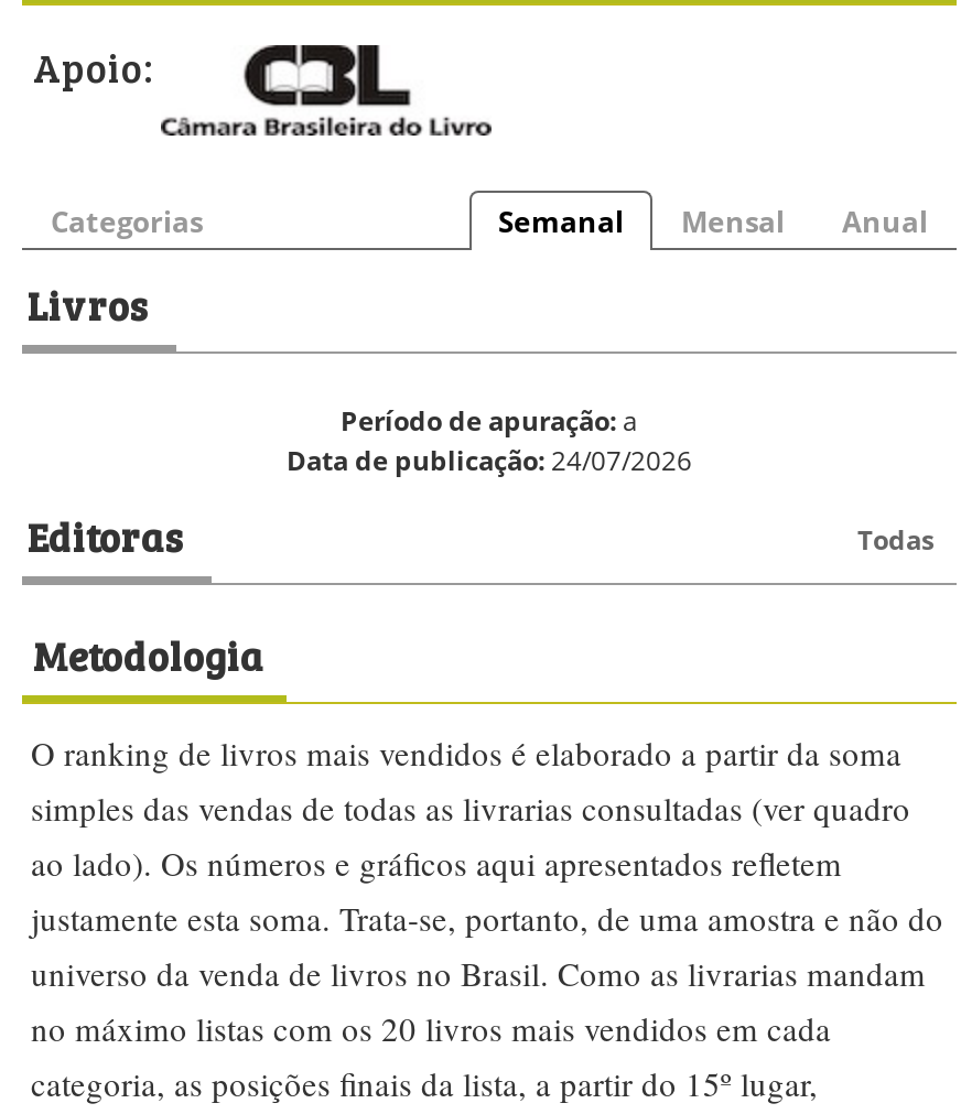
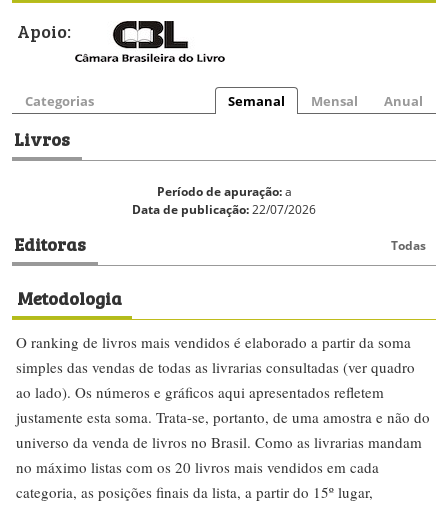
[287,443,692,480] Data de publicação: 24/07/2026 -> [132,201,316,218] Data de publicação: 22/07/2026

